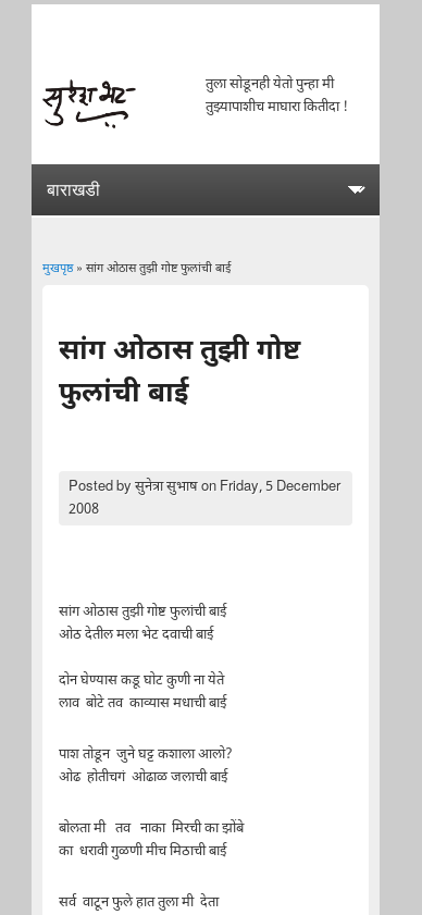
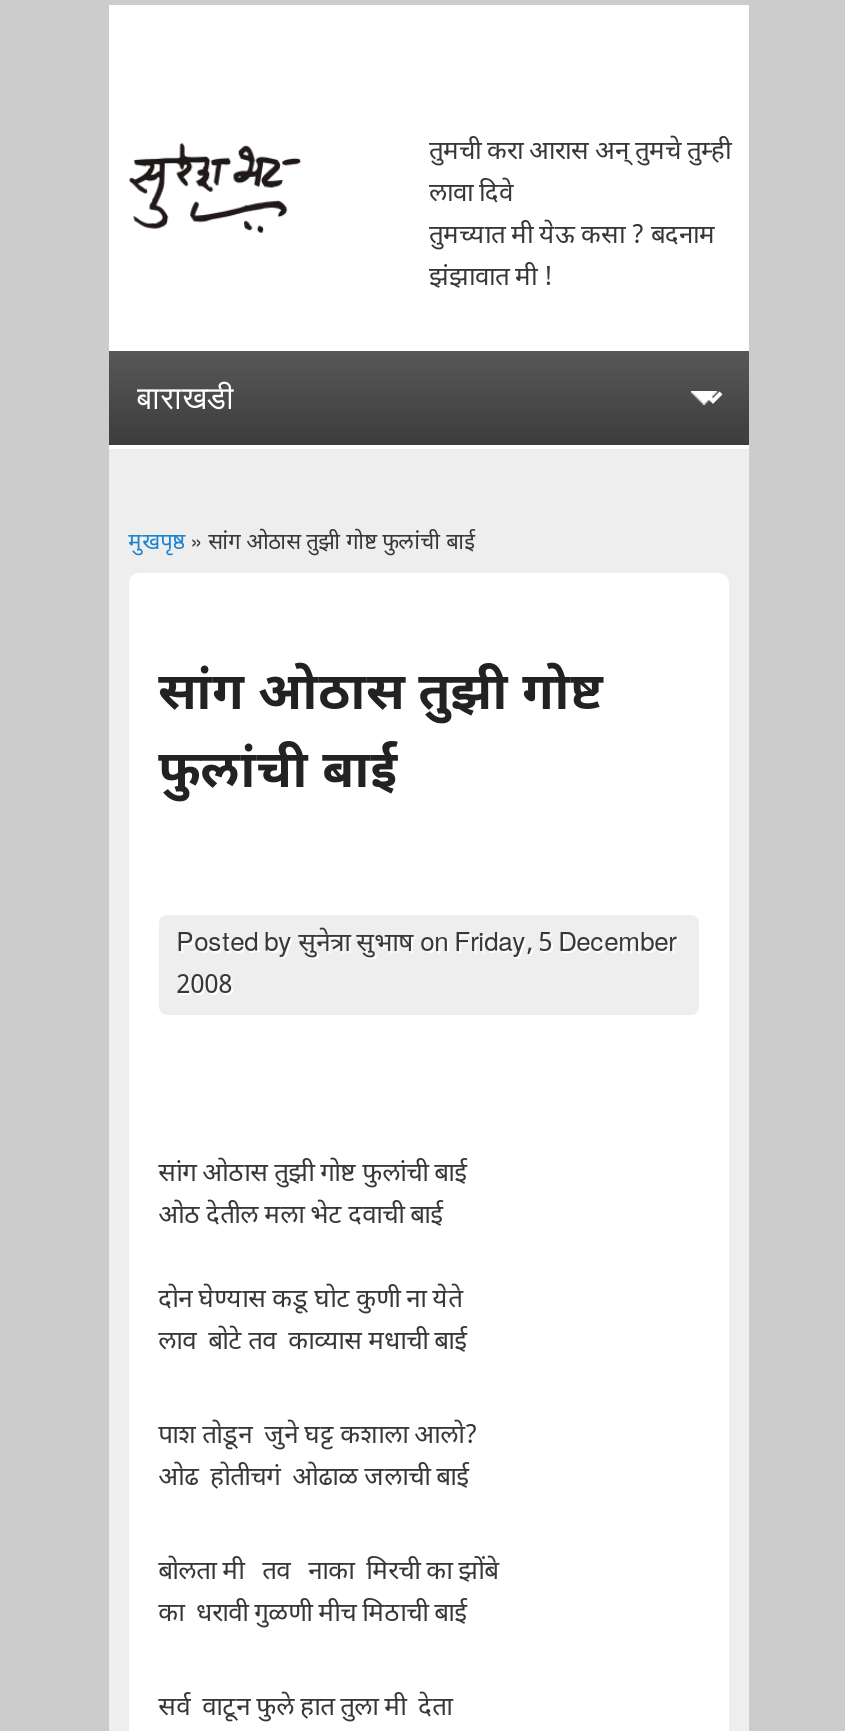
[206,75,348,116] तुला सोडूनही येतो पुन्हा मी | तुझ्यापाशीच माघारा कितीदा ! -> [429,135,731,295] तुमची करा आरास अन् तुमचे तुम्ही | लावा दिवे | तुमच्यात मी येऊ कसा ? बदनाम | झंझावात मी !

